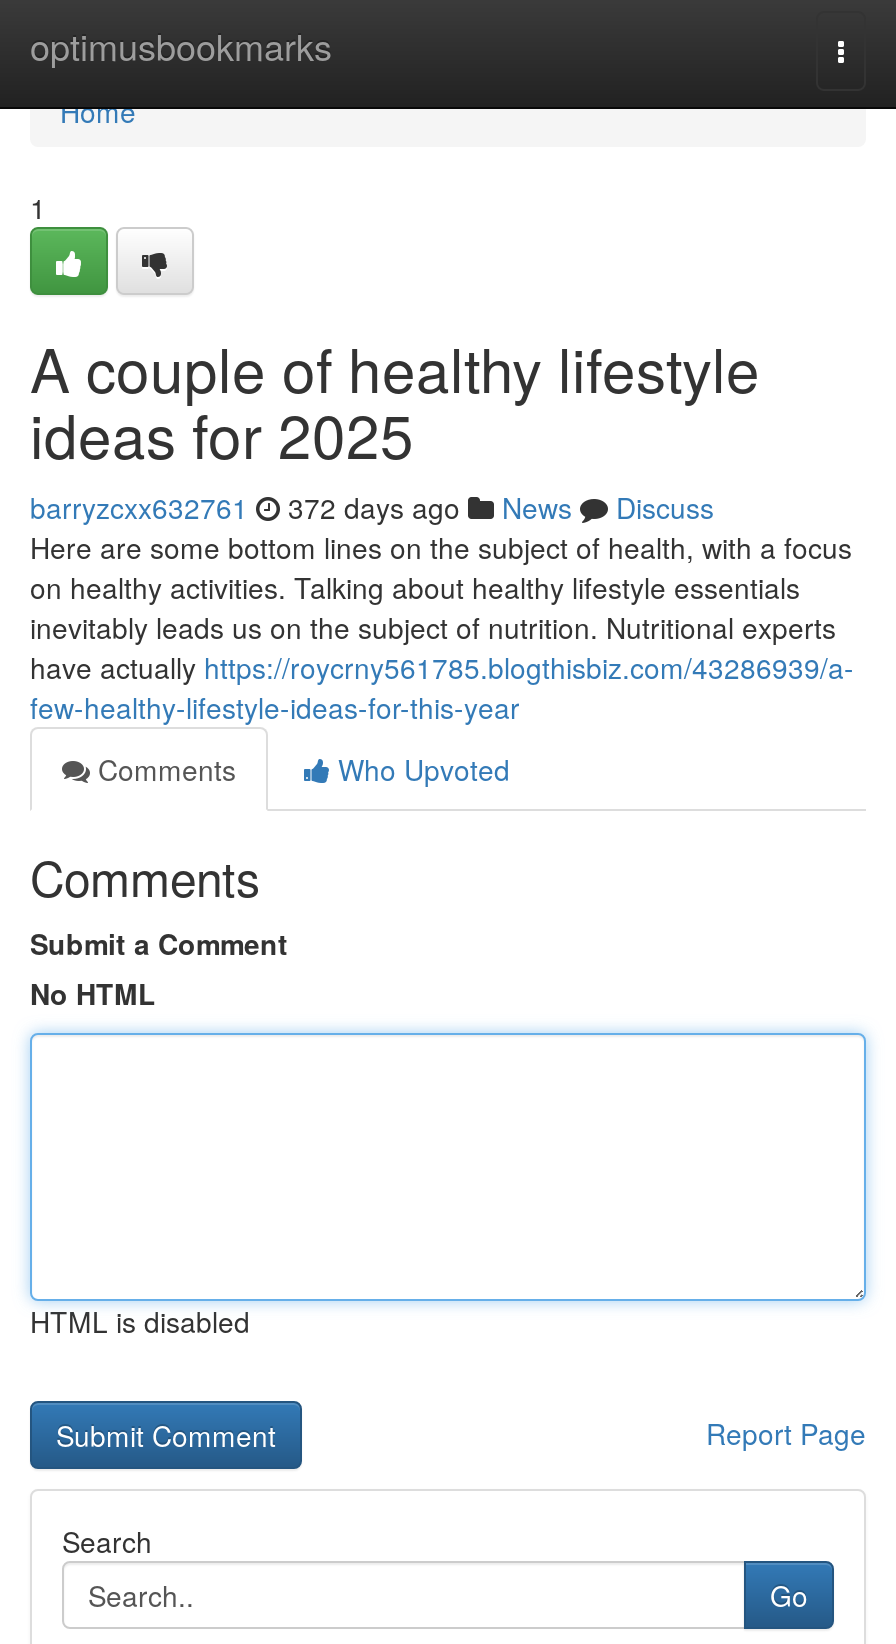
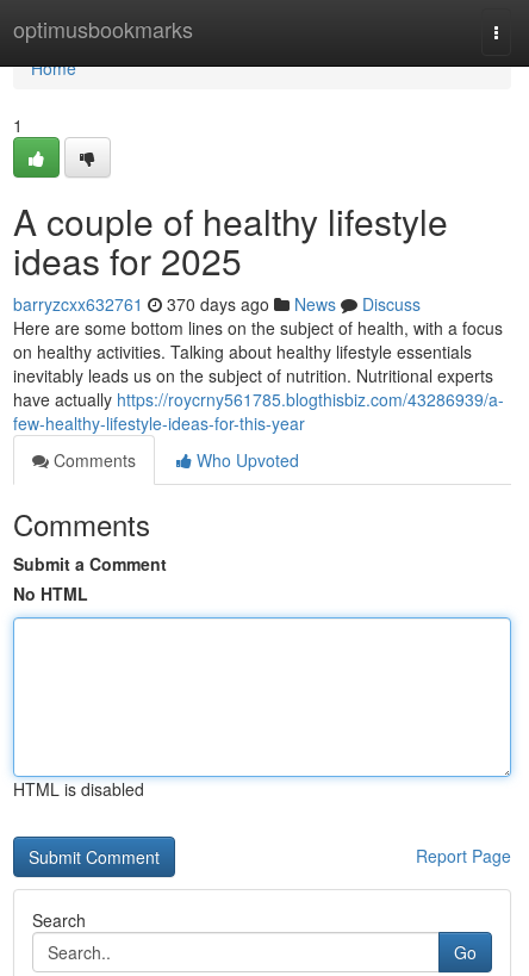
[30,487,714,527] barryzcxx632761 372 days ago News Discuss -> [13,292,421,316] barryzcxx632761 370 days ago News Discuss

